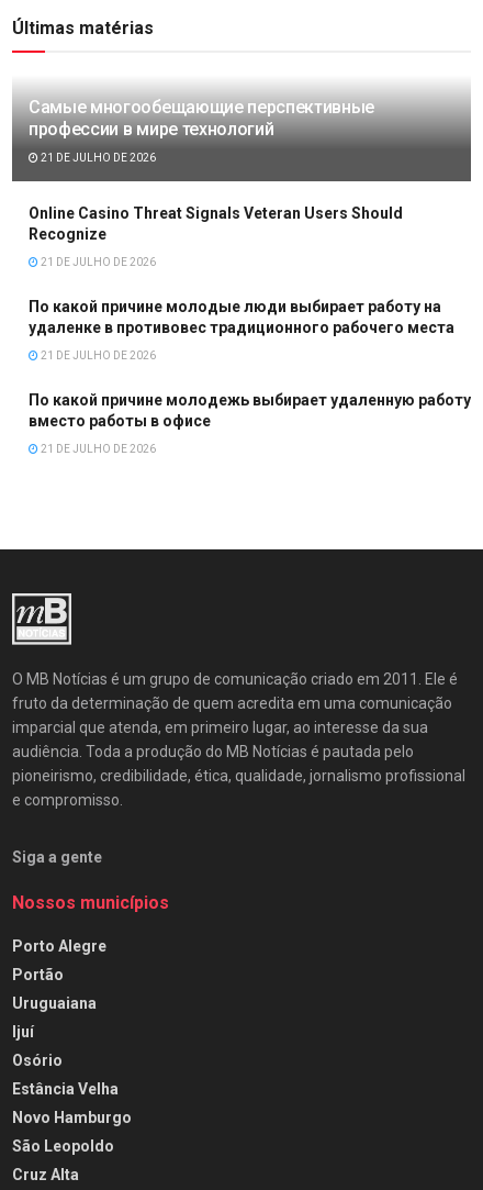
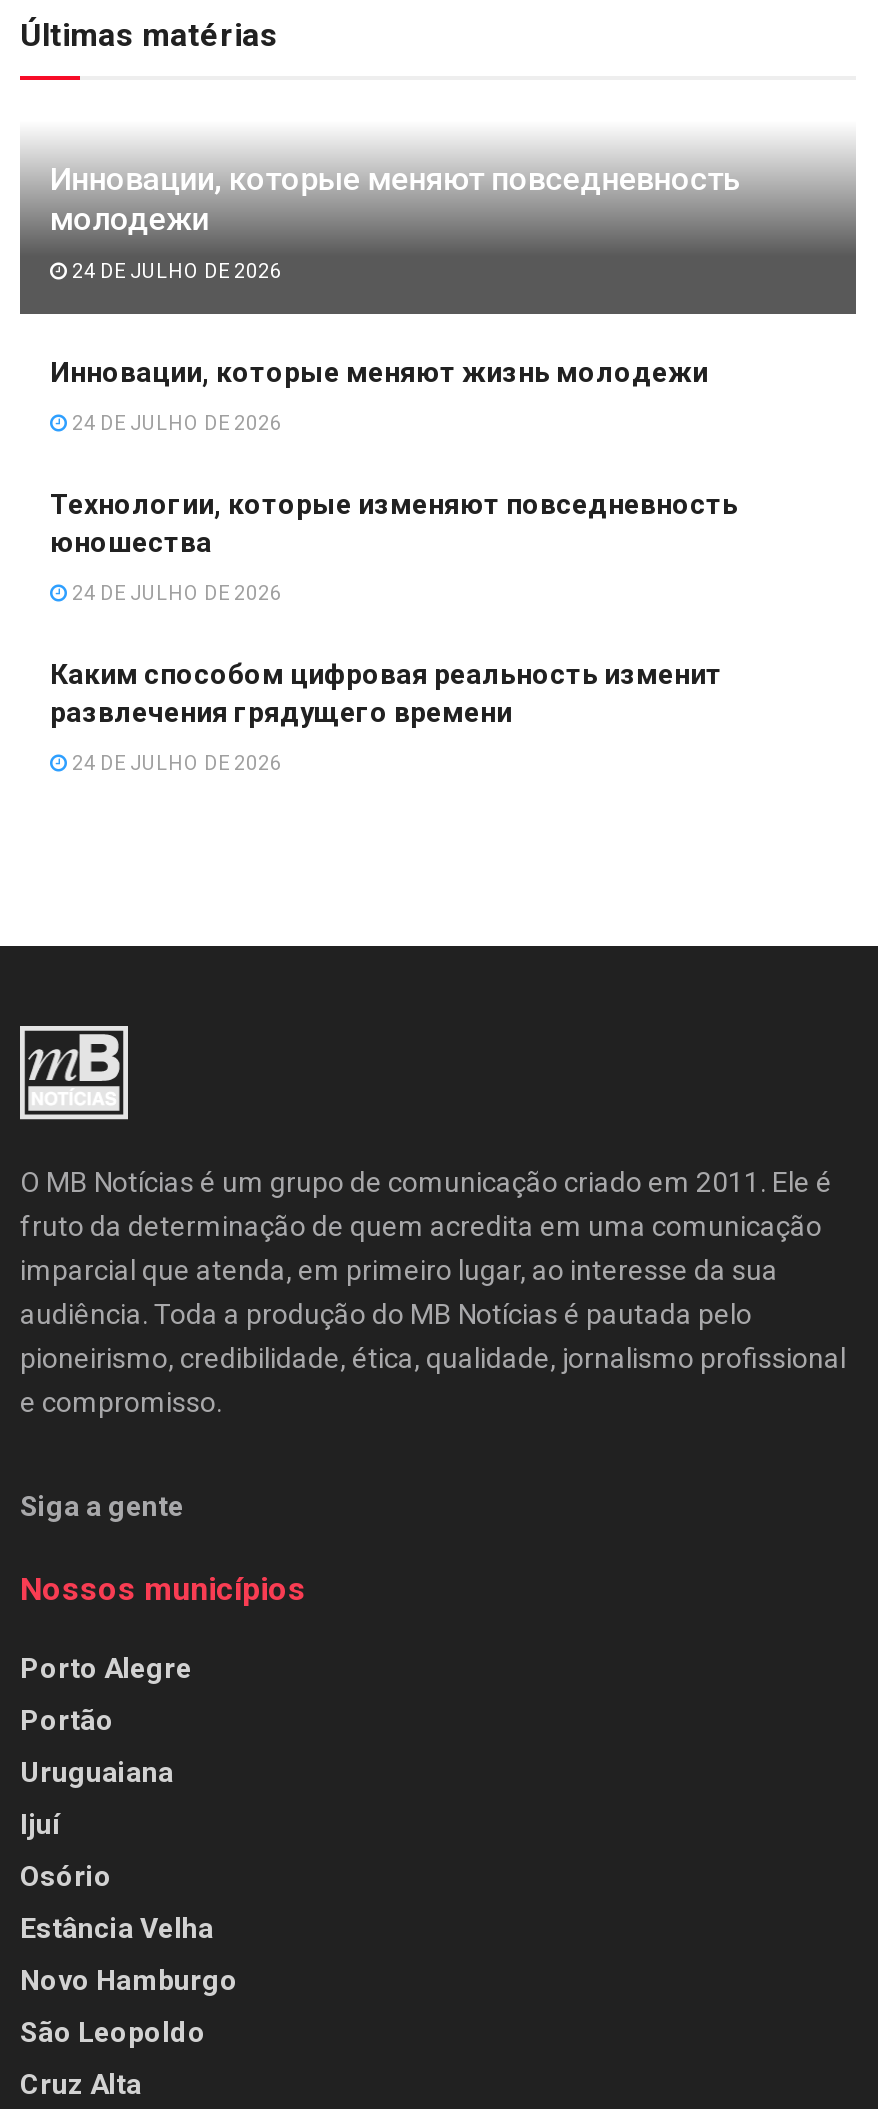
[29,97,374,140] Самые многообещающие перспективные | профессии в мире технологий -> [50,160,740,238] Инновации, которые меняют повседневность | молодежи
[38,152,156,164] 21 DE JULHO DE 2026 -> [68,260,282,282] 24 DE JULHO DE 2026
[29,204,403,243] Online Casino Threat Signals Veteran Users Should | Recognize -> [50,356,708,388] Инновации, которые меняют жизнь молодежи
[38,256,156,268] 21 DE JULHO DE 2026 -> [68,412,282,434] 24 DE JULHO DE 2026
[29,298,454,336] По какой причине молодые люди выбирает работу на | удаленке в противовес традиционного рабочего места -> [50,488,738,558] Технологии, которые изменяют повседневность | юношества
[38,349,156,362] 21 DE JULHO DE 2026 -> [68,582,282,604] 24 DE JULHO DE 2026
[29,391,471,430] По какой причине молодежь выбирает удаленную работу | вместо работы в офисе -> [50,658,722,728] Каким способом цифровая реальность изменит | развлечения грядущего времени
[38,443,156,455] 21 DE JULHO DE 2026 -> [68,752,282,774] 24 DE JULHO DE 2026

